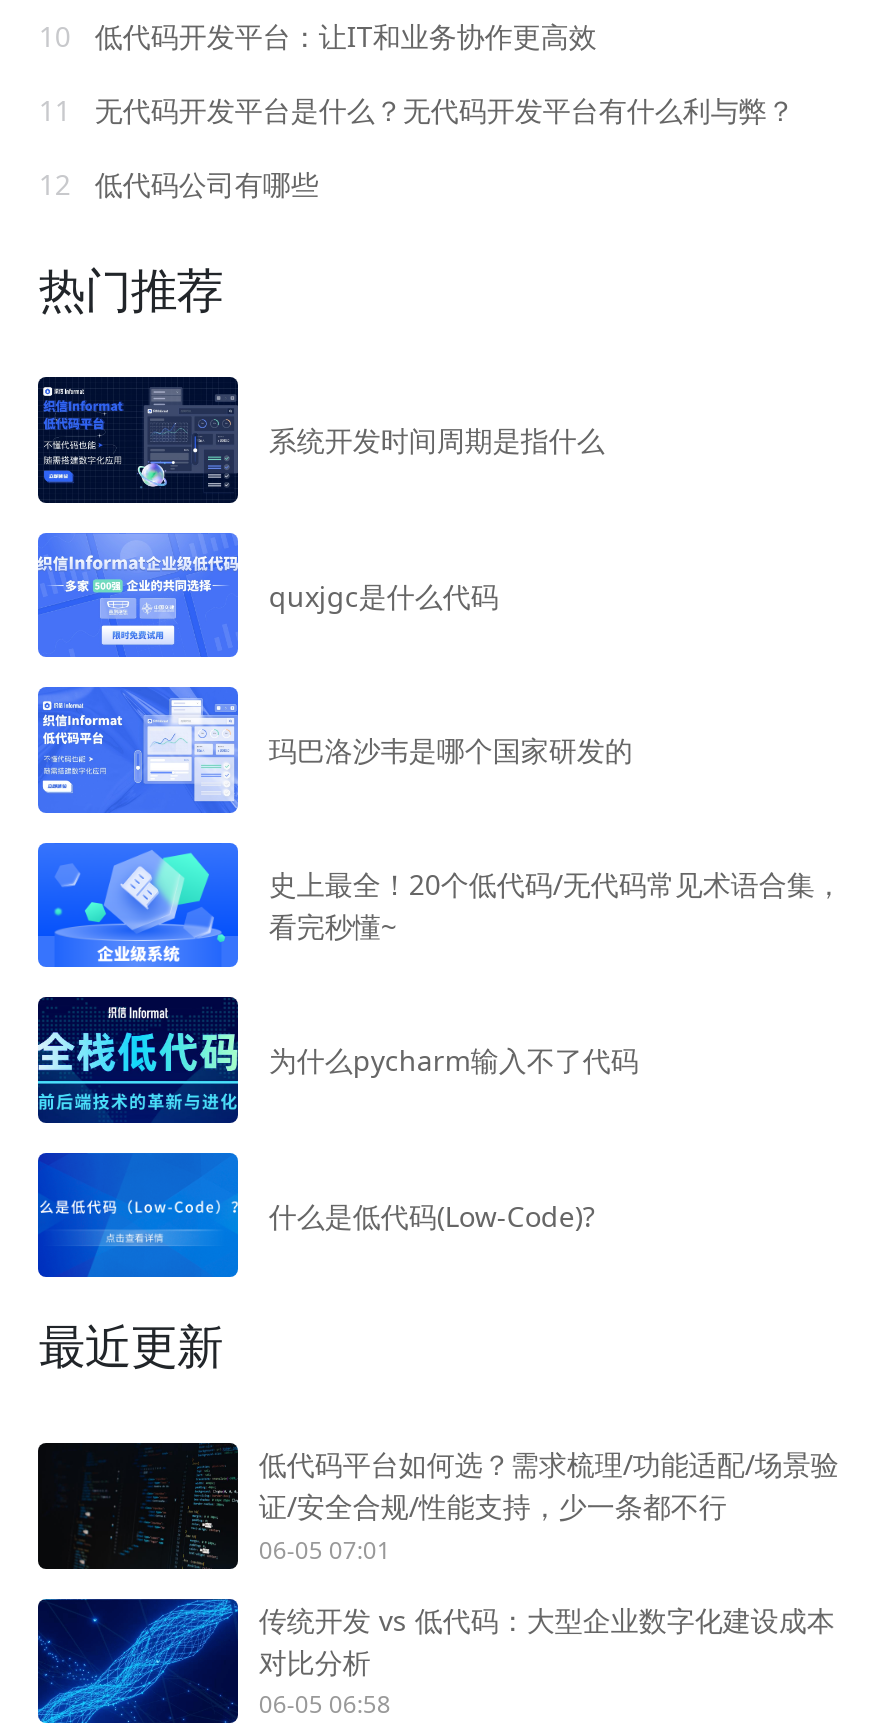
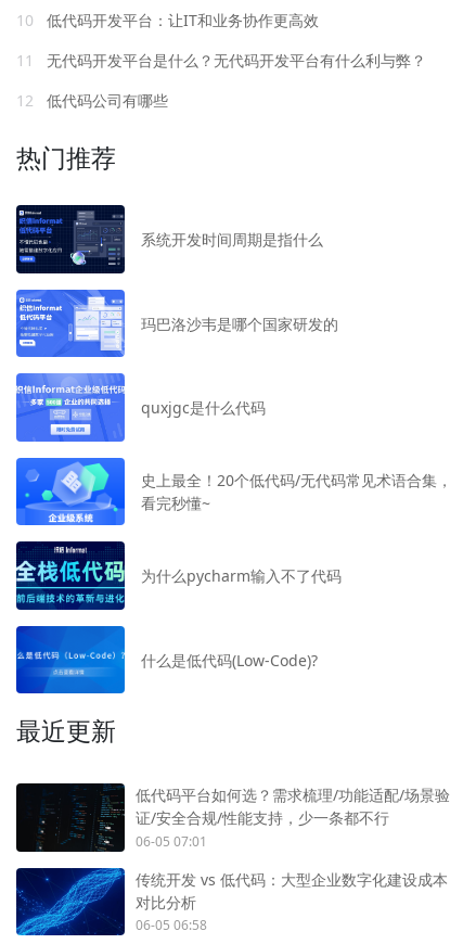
moved [40,533,499,647] -> [17,373,266,436]: [image] | quxjgc是什么代码
moved [36,685,633,811] -> [15,288,339,356]: [image] | 玛巴洛沙韦是哪个国家研发的

